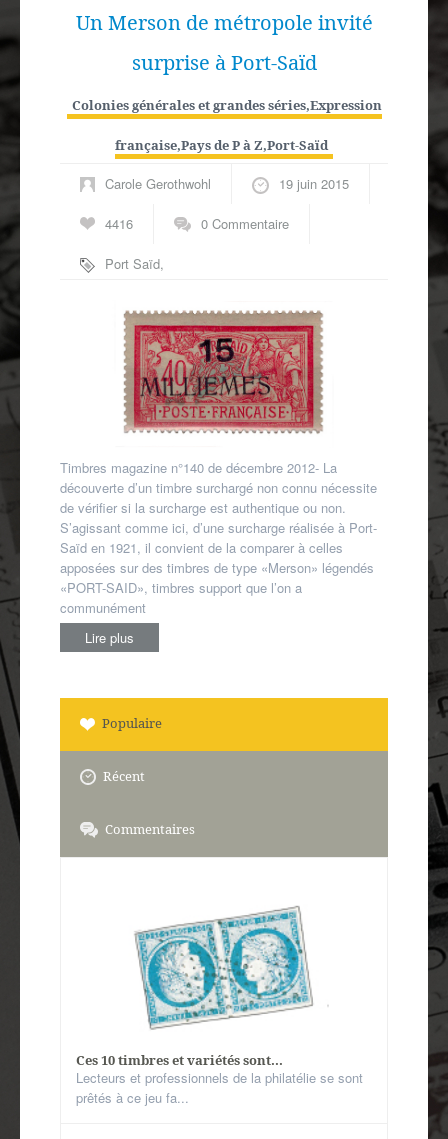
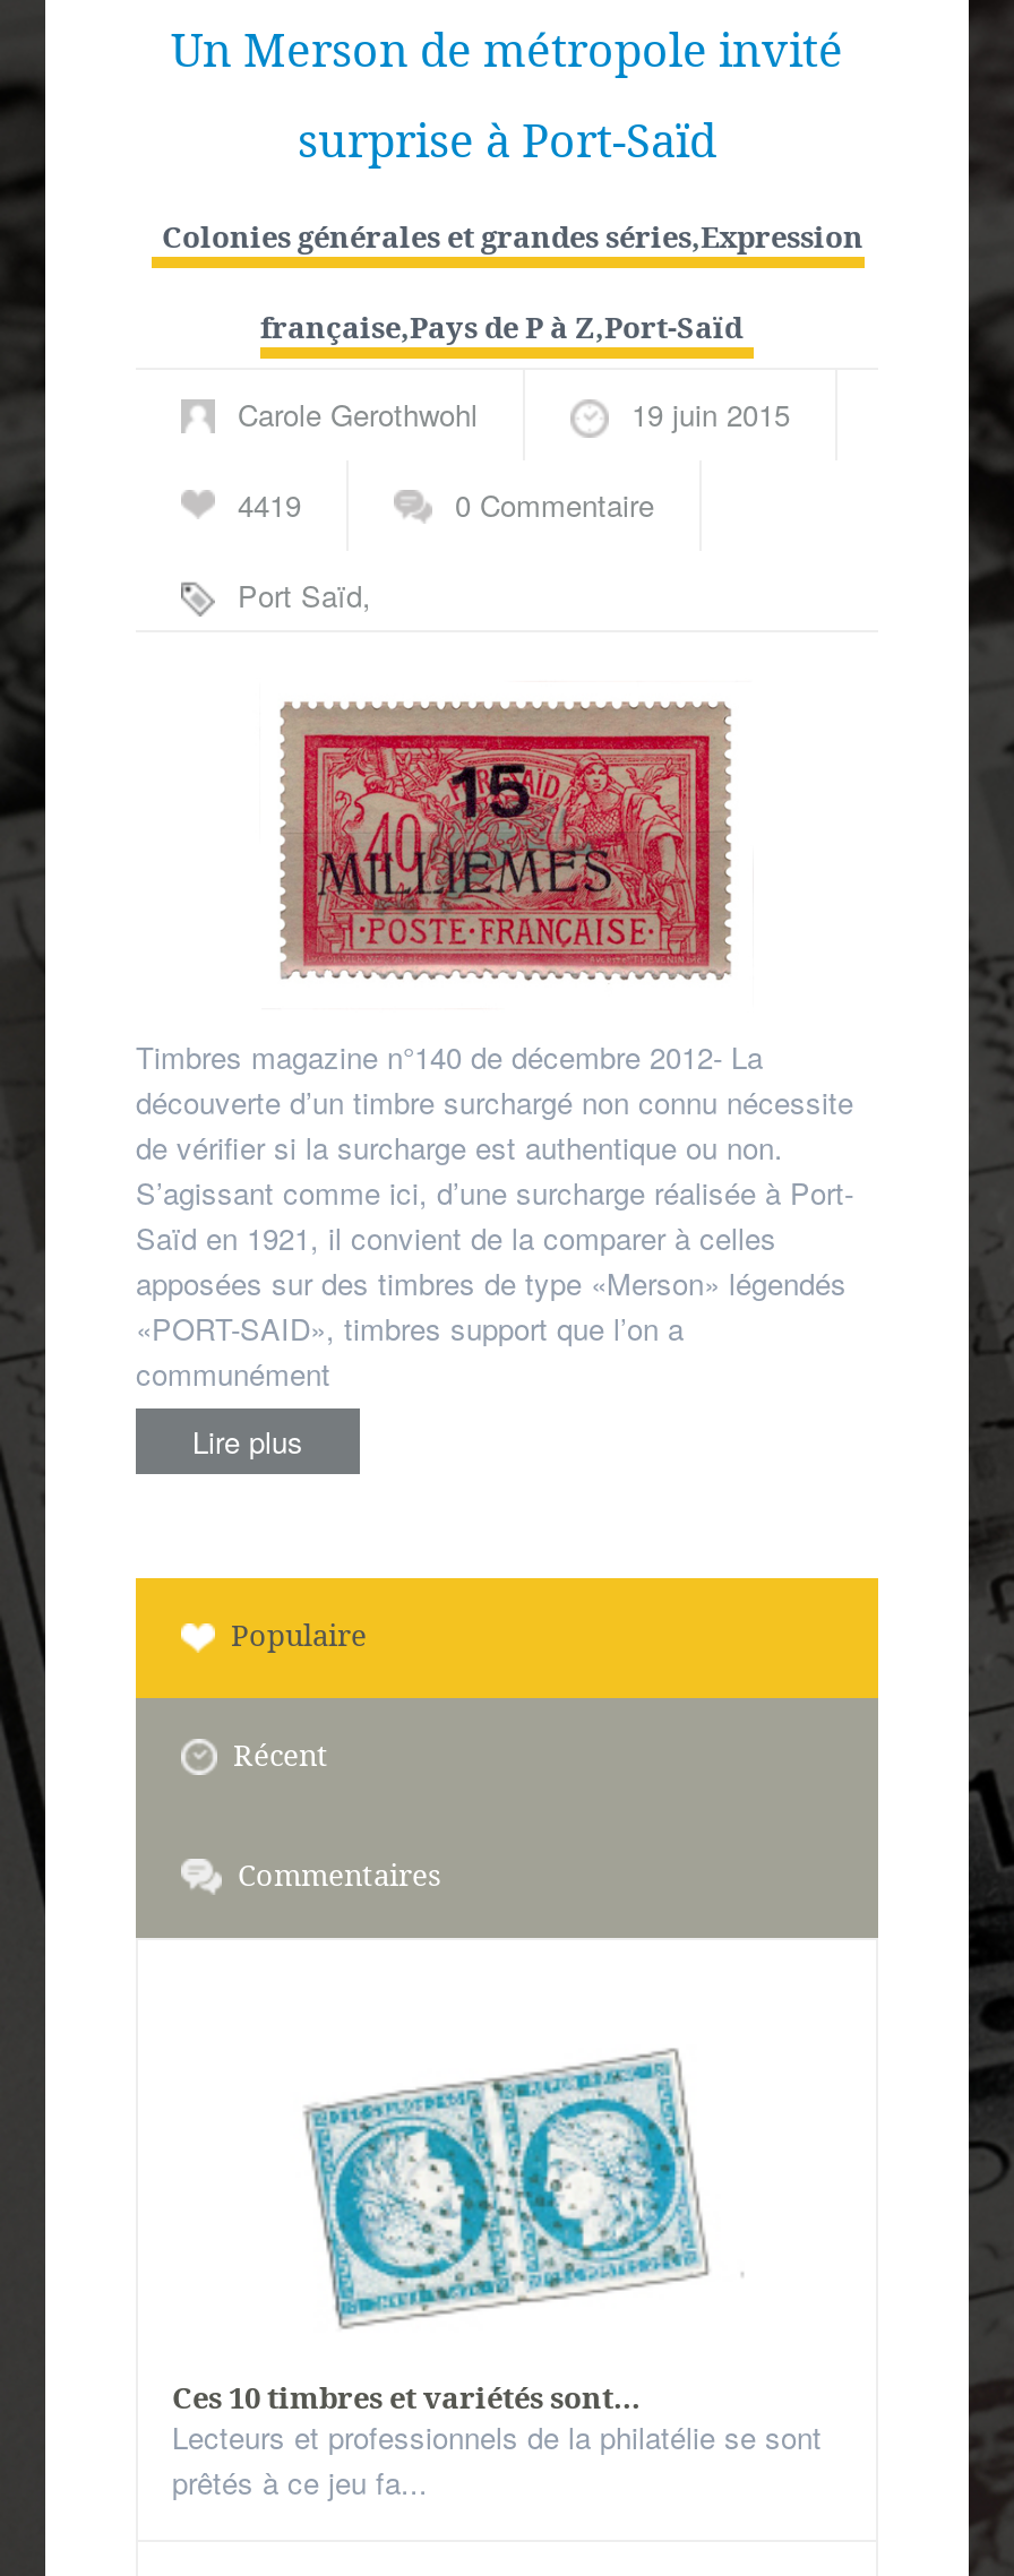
[105,214,133,233] 4416 -> [238,483,301,526] 4419

